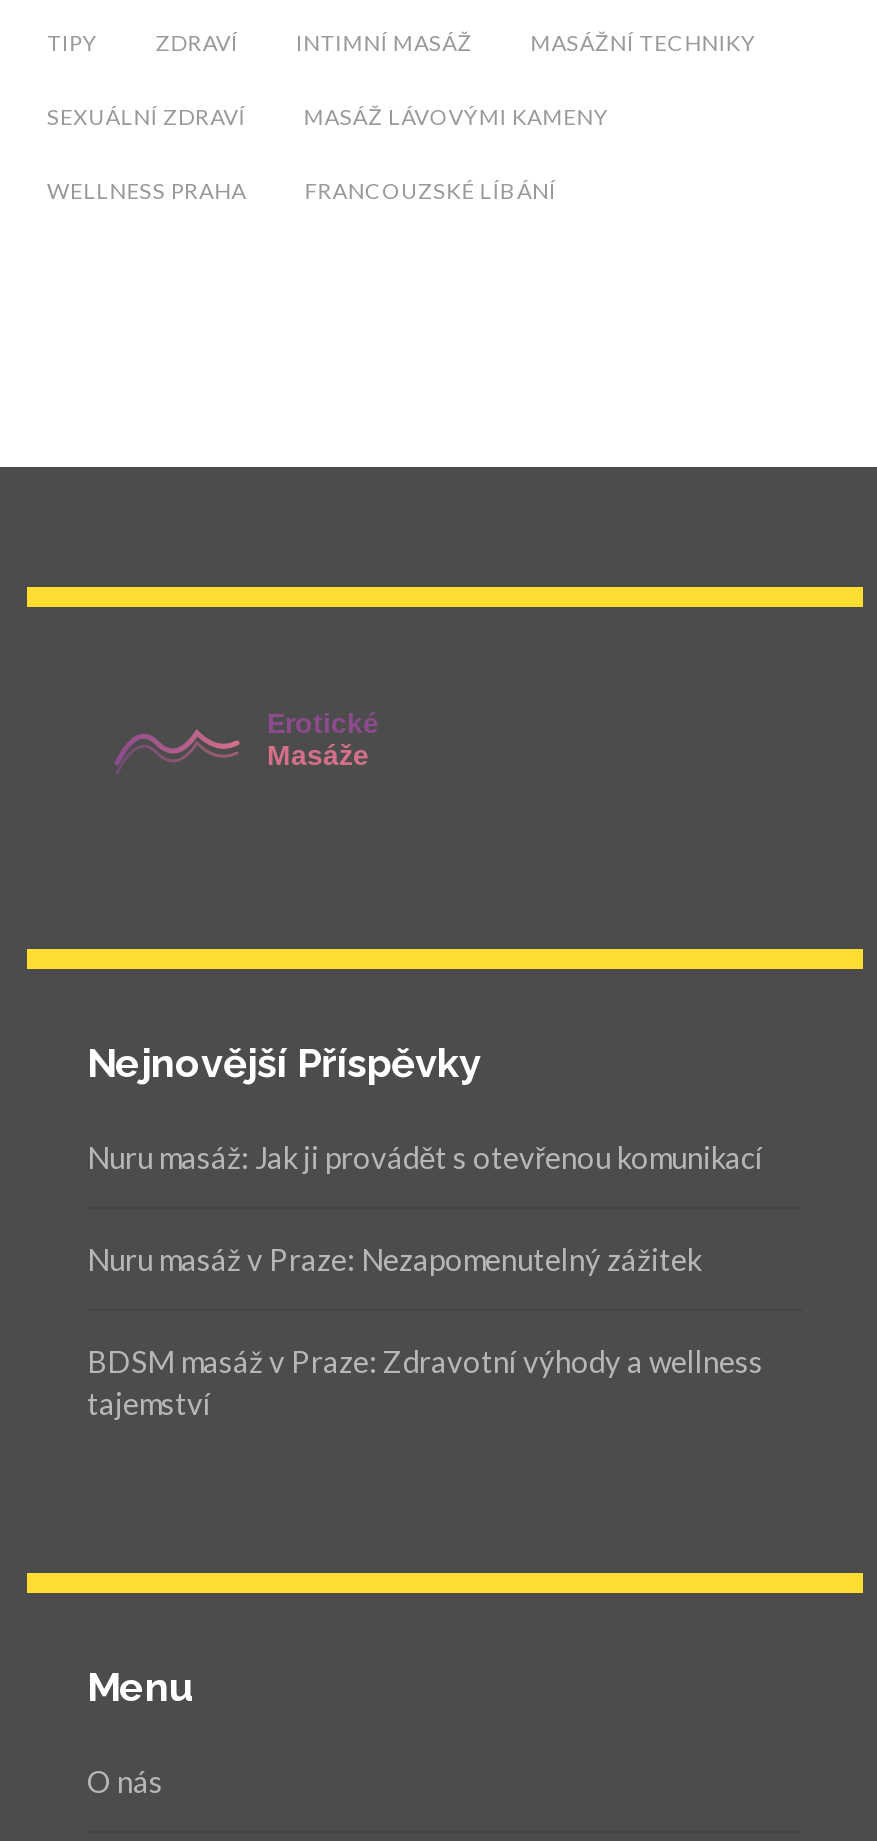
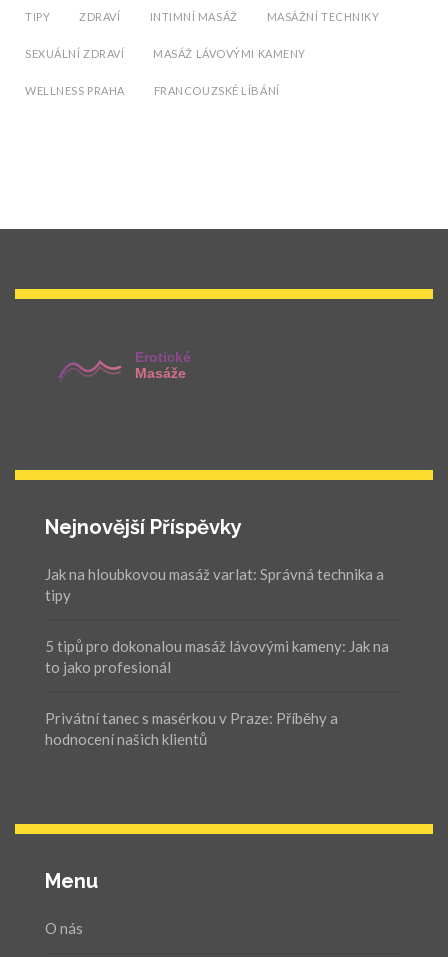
[87,1139,763,1175] Nuru masáž: Jak ji provádět s otevřenou komunikací -> [45,565,384,604] Jak na hloubkovou masáž varlat: Správná technika a | tipy
[87,1241,701,1277] Nuru masáž v Praze: Nezapomenutelný zážitek -> [45,637,389,676] 5 tipů pro dokonalou masáž lávovými kameny: Jak na | to jako profesionál
[87,1343,763,1421] BDSM masáž v Praze: Zdravotní výhody a wellness | tajemství -> [45,709,338,748] Privátní tanec s masérkou v Praze: Příběhy a | hodnocení našich klientů

